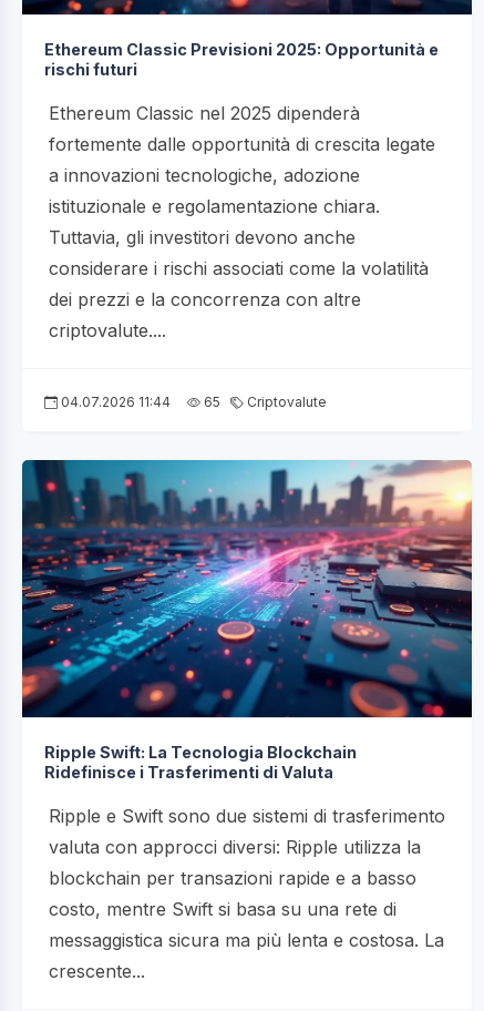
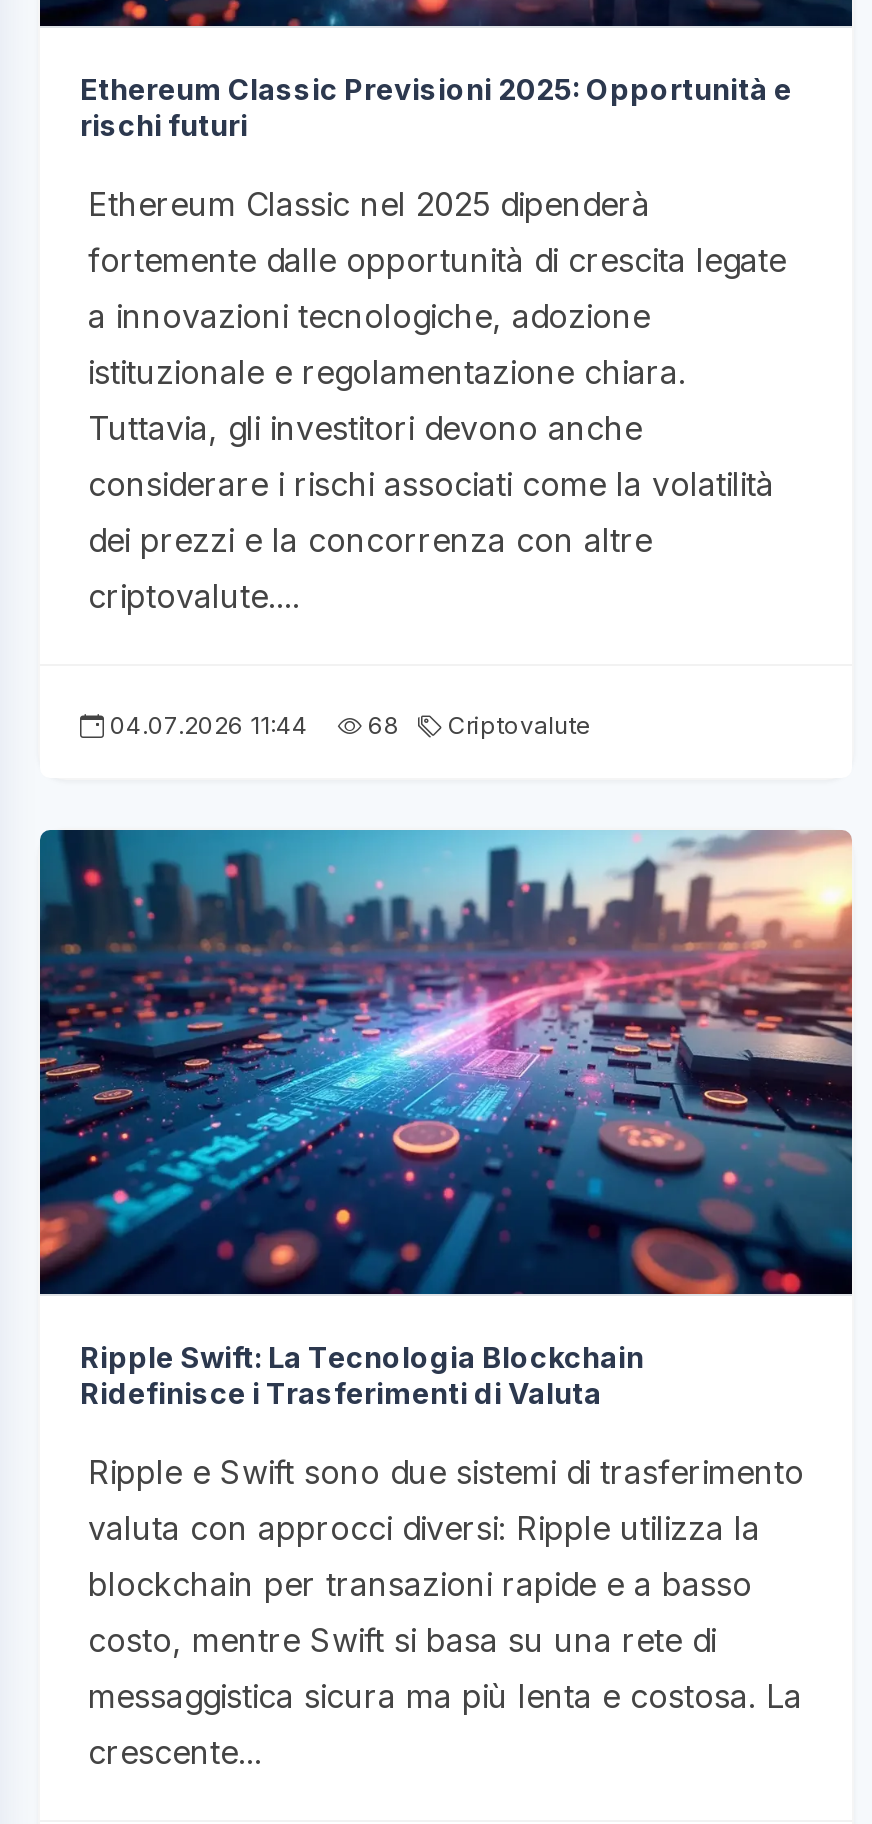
[58,394,327,410] 04.07.2026 11:44 65 Criptovalute -> [104,710,592,740] 04.07.2026 11:44 68 Criptovalute

